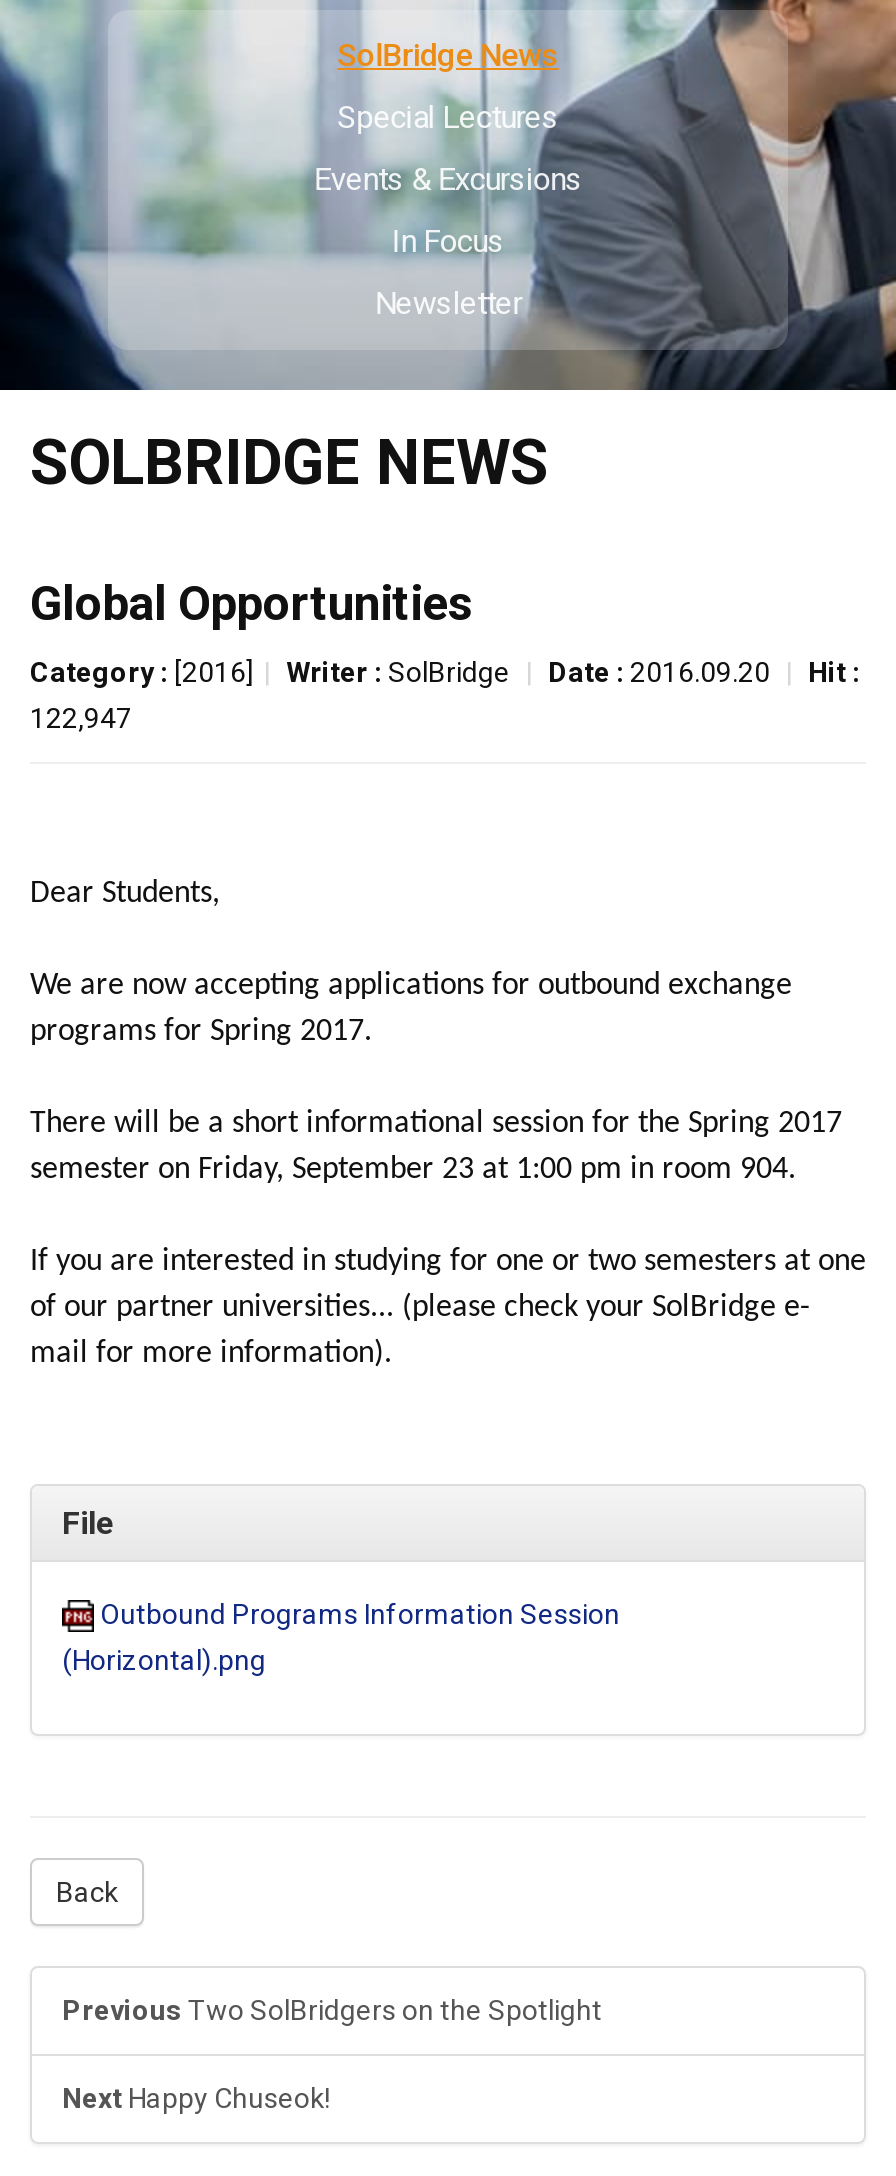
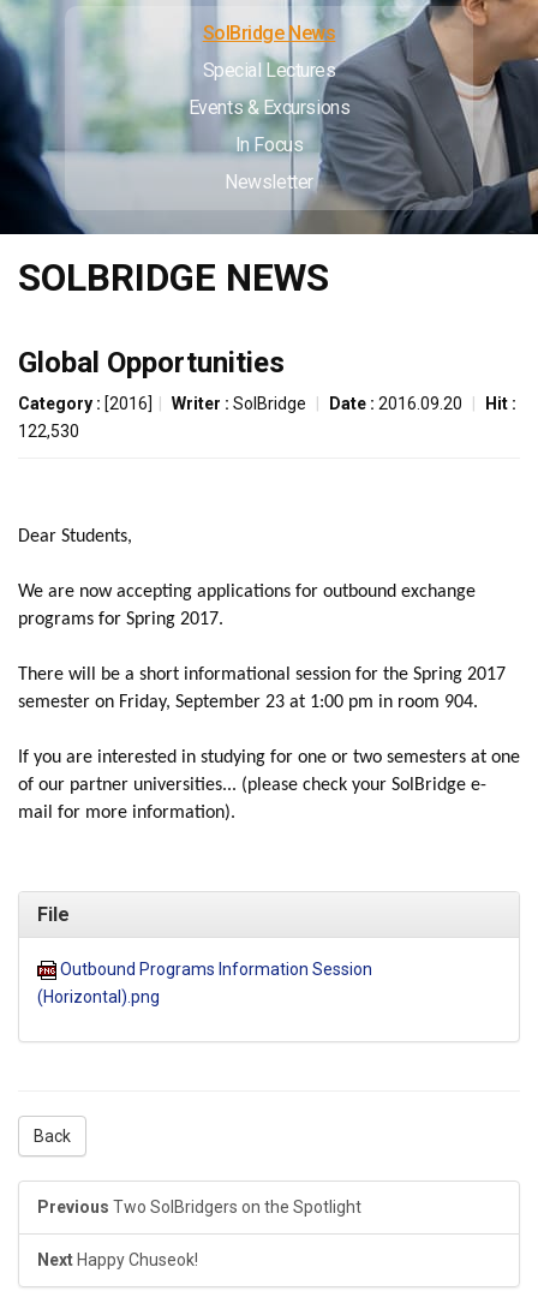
[30,702,132,734] 122,947 -> [18,422,79,441] 122,530

